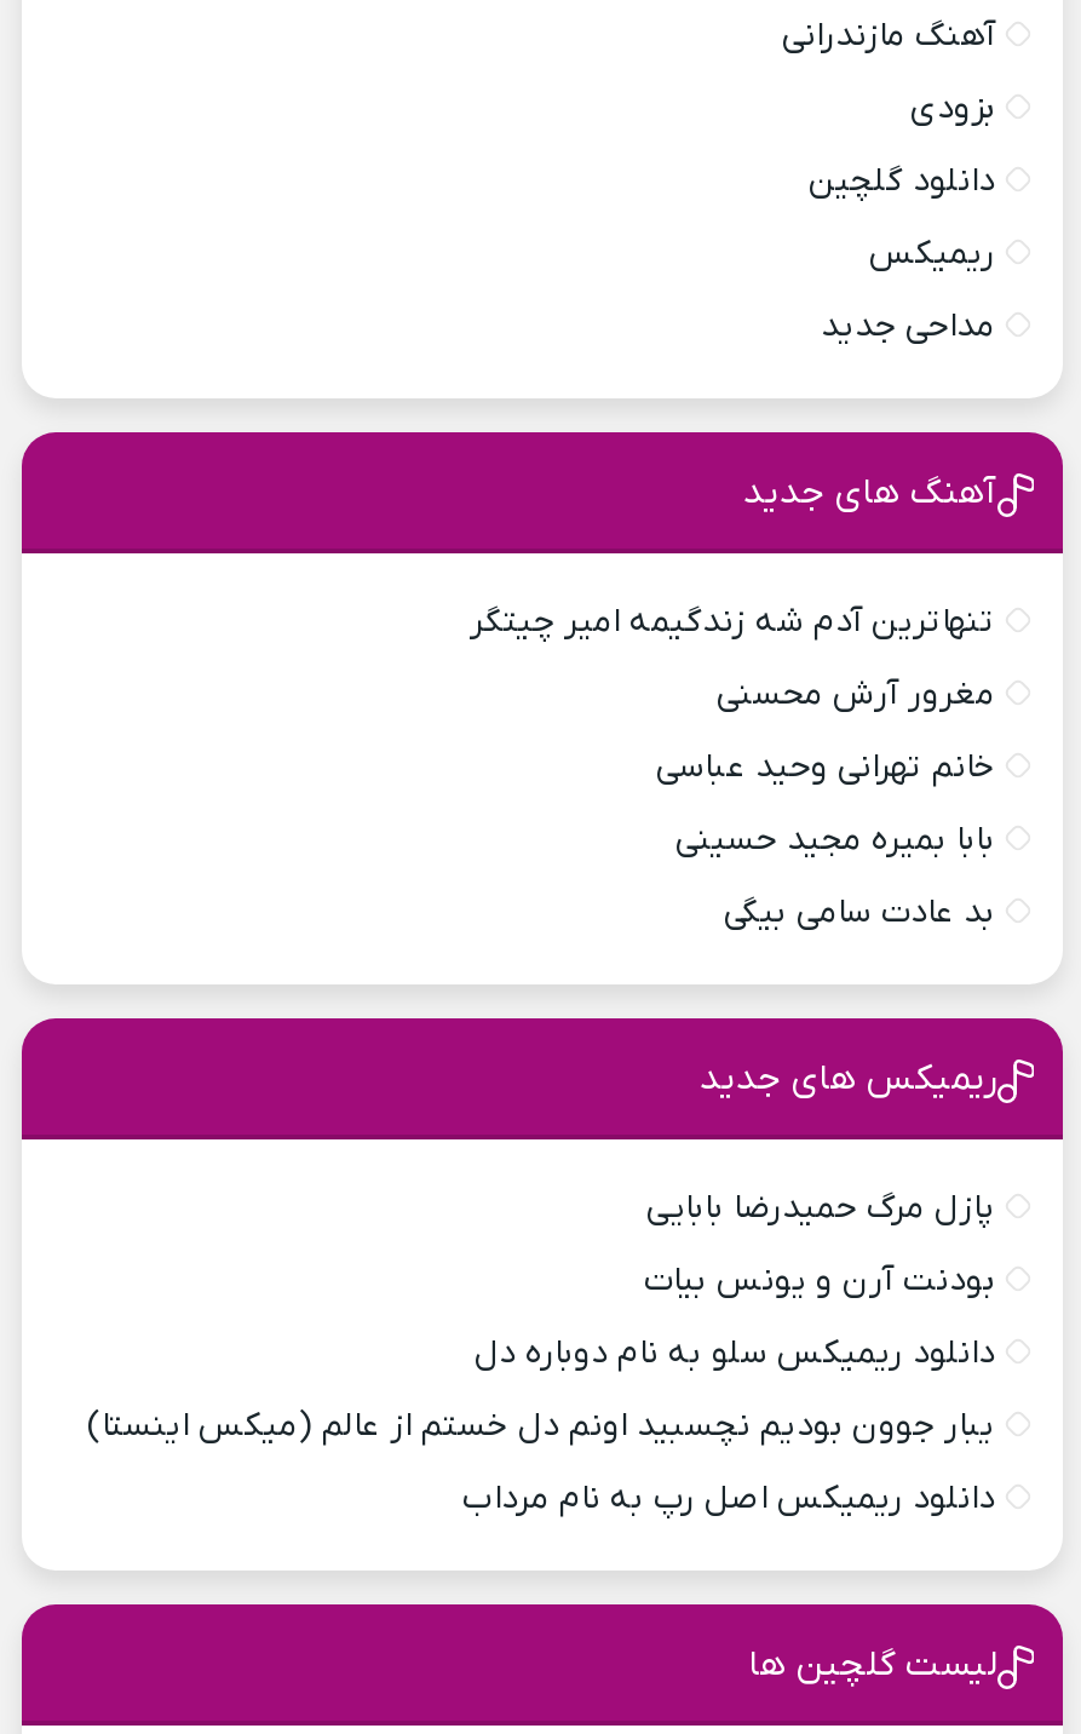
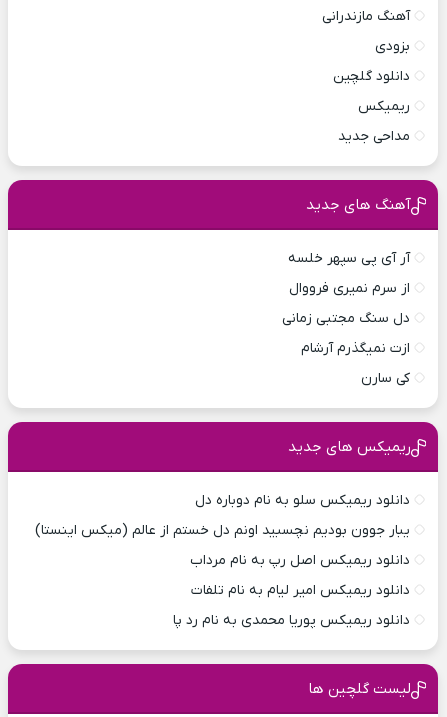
[470,600,995,646] تنهاترین آدم شه زندگیمه امیر چیتگر -> [288,249,410,268] آر آی پی سپهر خلسه
[717,673,995,719] مغرور آرش محسنی -> [289,279,410,298] از سرم نمیری فرووال
[656,746,995,792] خانم تهرانی وحید عباسی -> [282,309,410,328] دل سنگ مجتبی زمانی
[675,818,995,864] بابا بمیره مجید حسینی -> [301,339,410,358] ازت نمیگذرم آرشام
[724,891,995,937] بد عادت سامی بیگی -> [361,369,410,388] کی سارن
[644,1186,995,1305] پازل مرگ حمیدرضا بابایی | بودنت آرن و یونس بیات -> none
moved [87,1332,995,1523] -> [35,491,410,570]: دانلود ریمیکس سلو به نام دوباره دل | یبار جوون بودیم نچسبید اونم دل خستم از عالم (میکس اینستا) | دانلود ریمیکس اصل رپ به نام مرداب
none -> [173,581,410,630] دانلود ریمیکس امیر لیام به نام تلفات | دانلود ریمیکس پوریا محمدی به نام رد پا

